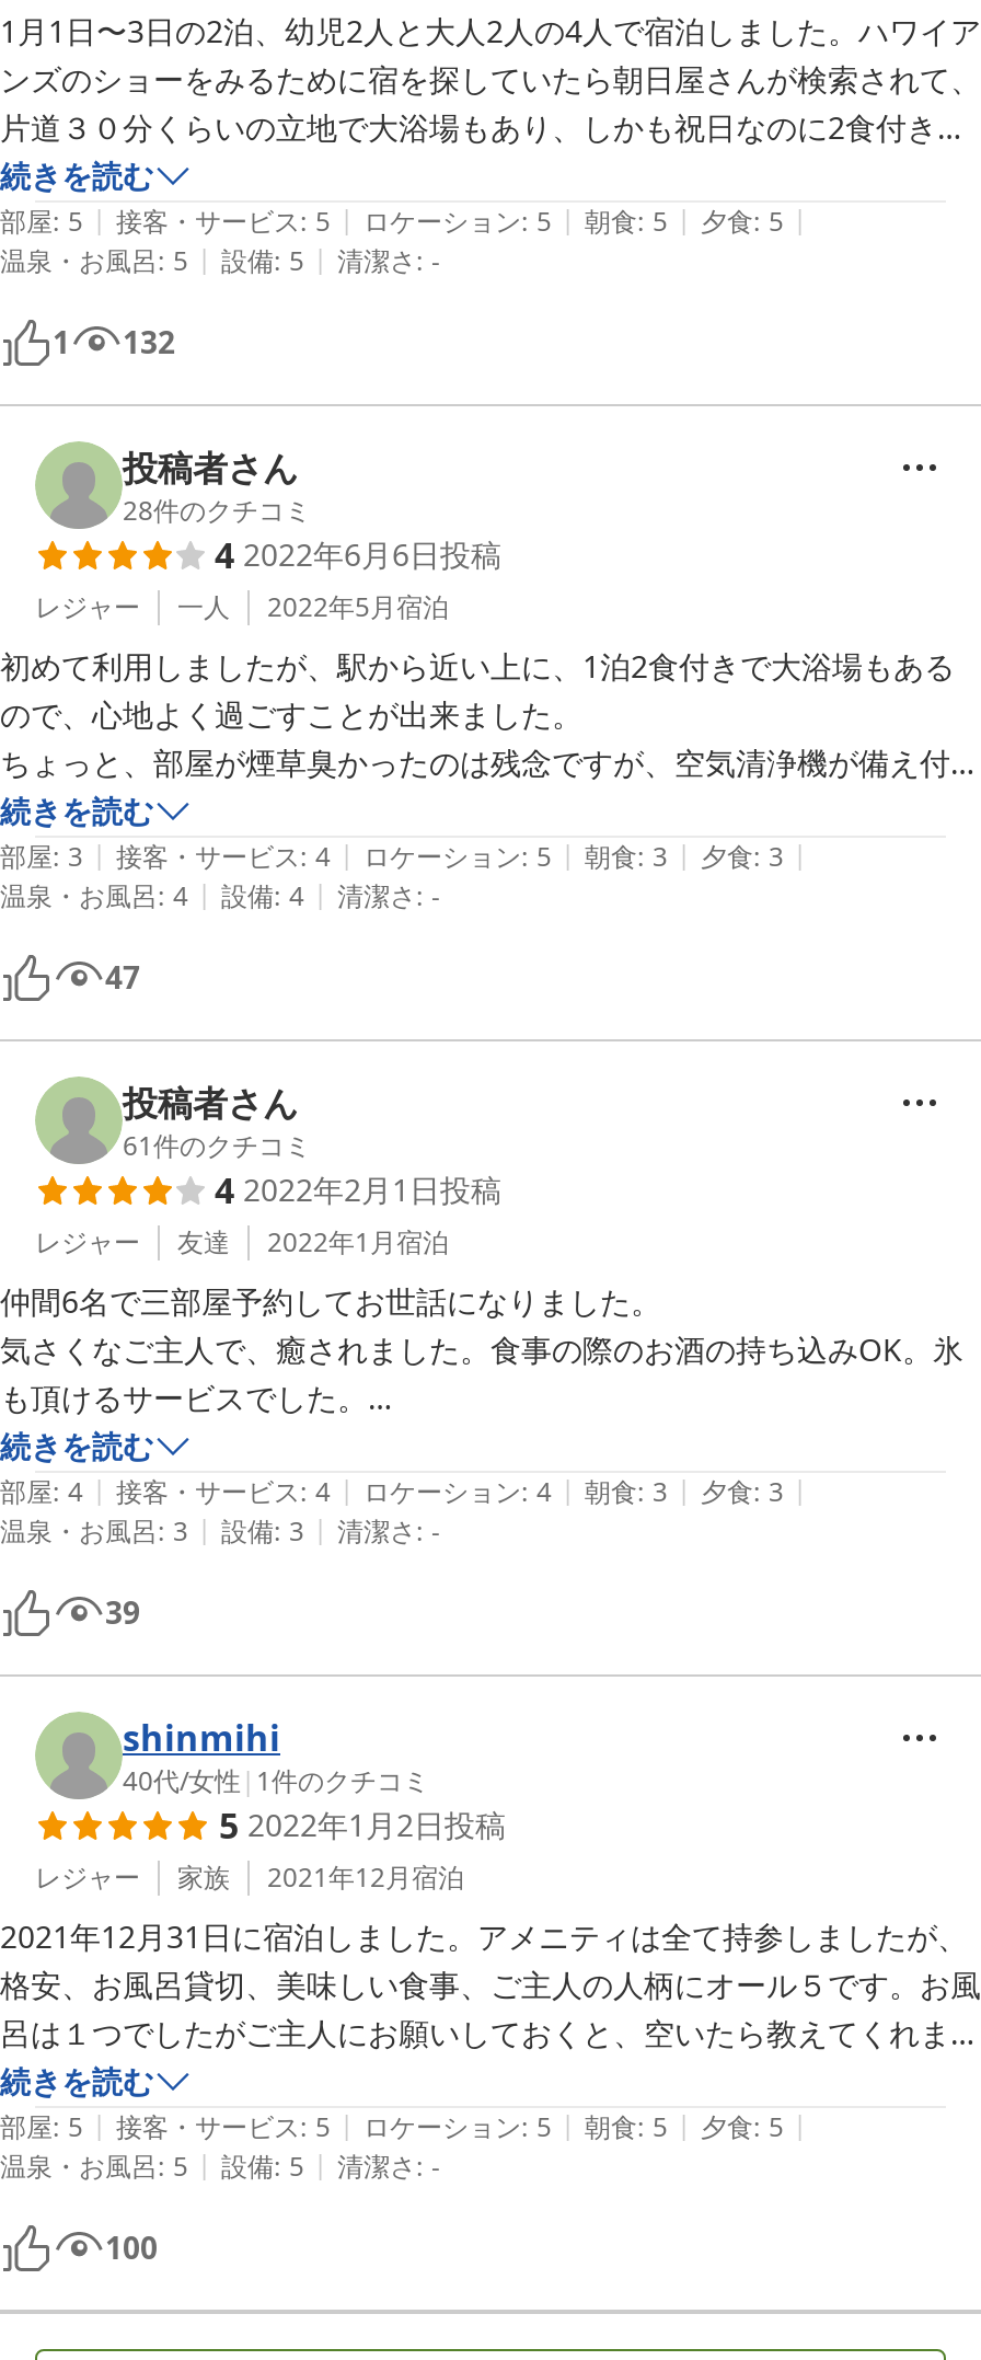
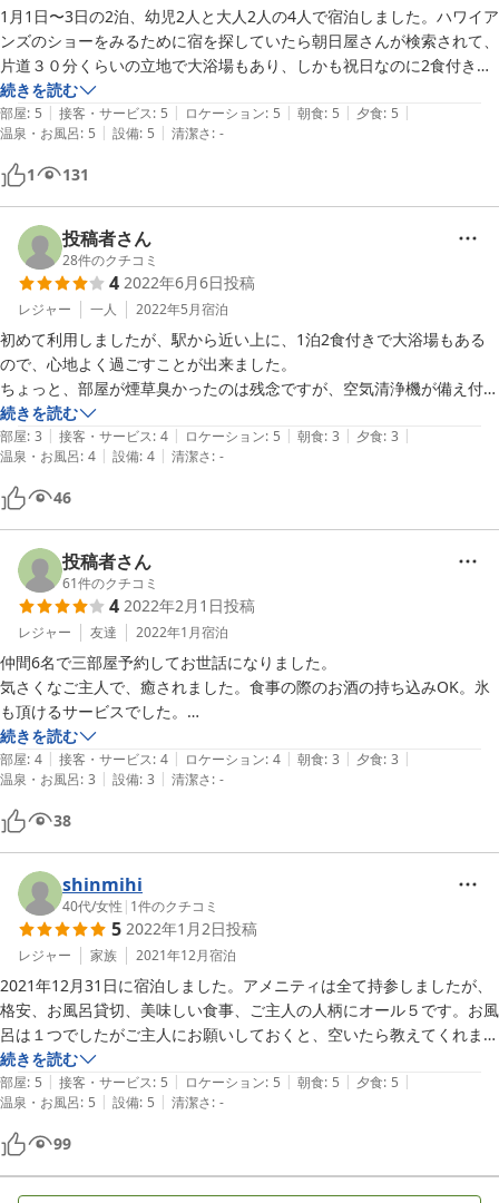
[53,321,175,362] 1 132 -> [27,164,89,185] 1 131
[105,956,140,998] 47 -> [53,487,71,508] 46
[105,1591,140,1633] 39 -> [53,810,71,831] 38
[105,2226,158,2268] 100 -> [53,1133,71,1154] 99

